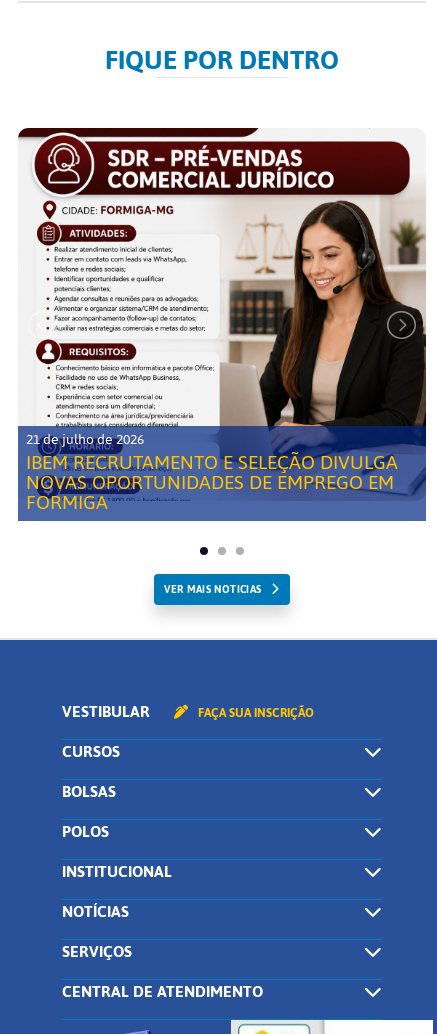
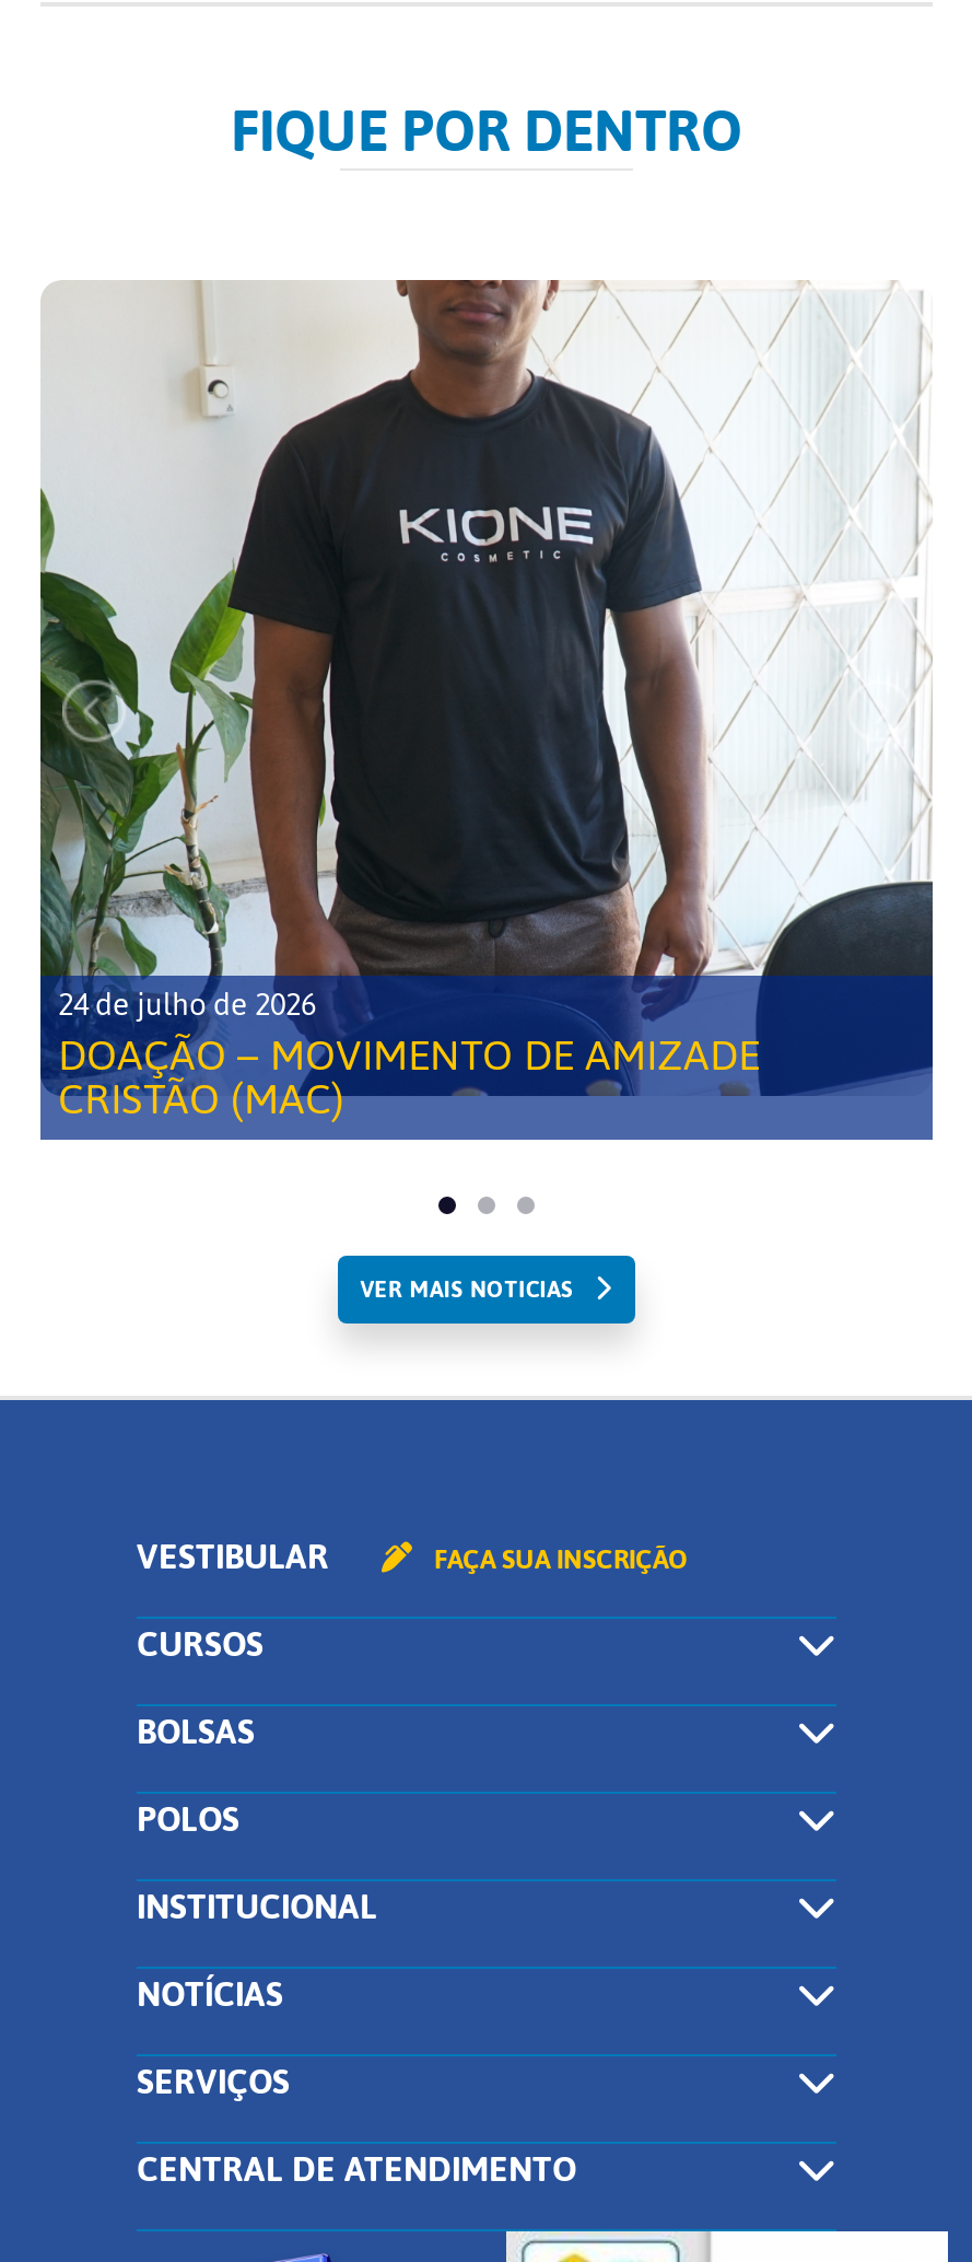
[18,127,427,521] [image] | 21 de julho de 2026 | IBEM RECRUTAMENTO E SELEÇÃO DIVULGA | NOVAS OPORTUNIDADES DE EMPREGO EM | FORMIGA -> [38,278,933,1140] [image] | 24 de julho de 2026 | DOAÇÃO – MOVIMENTO DE AMIZADE | CRISTÃO (MAC)

